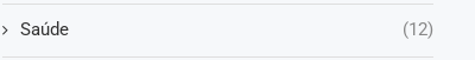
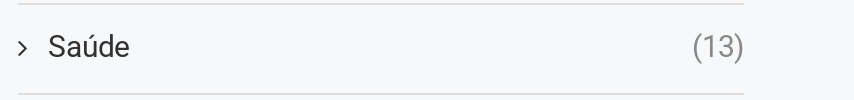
[403,18,433,40] (12) -> [692,28,744,64] (13)

